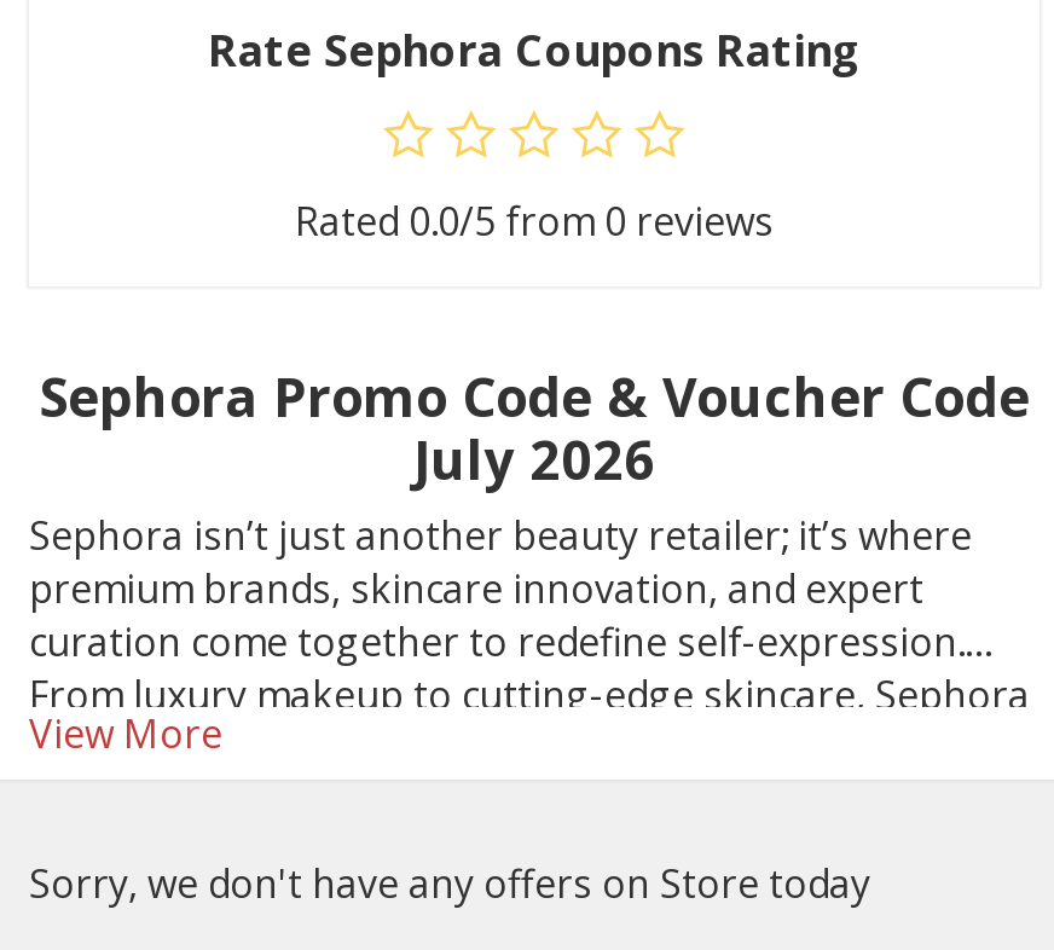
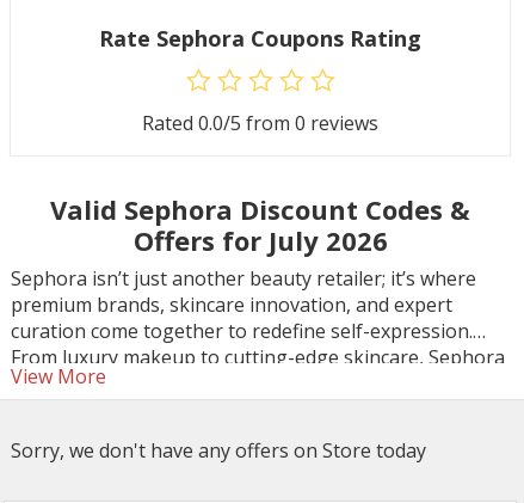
[39,359,1030,494] Sephora Promo Code & Voucher Code | July 2026 -> [50,191,470,258] Valid Sephora Discount Codes & | Offers for July 2026

